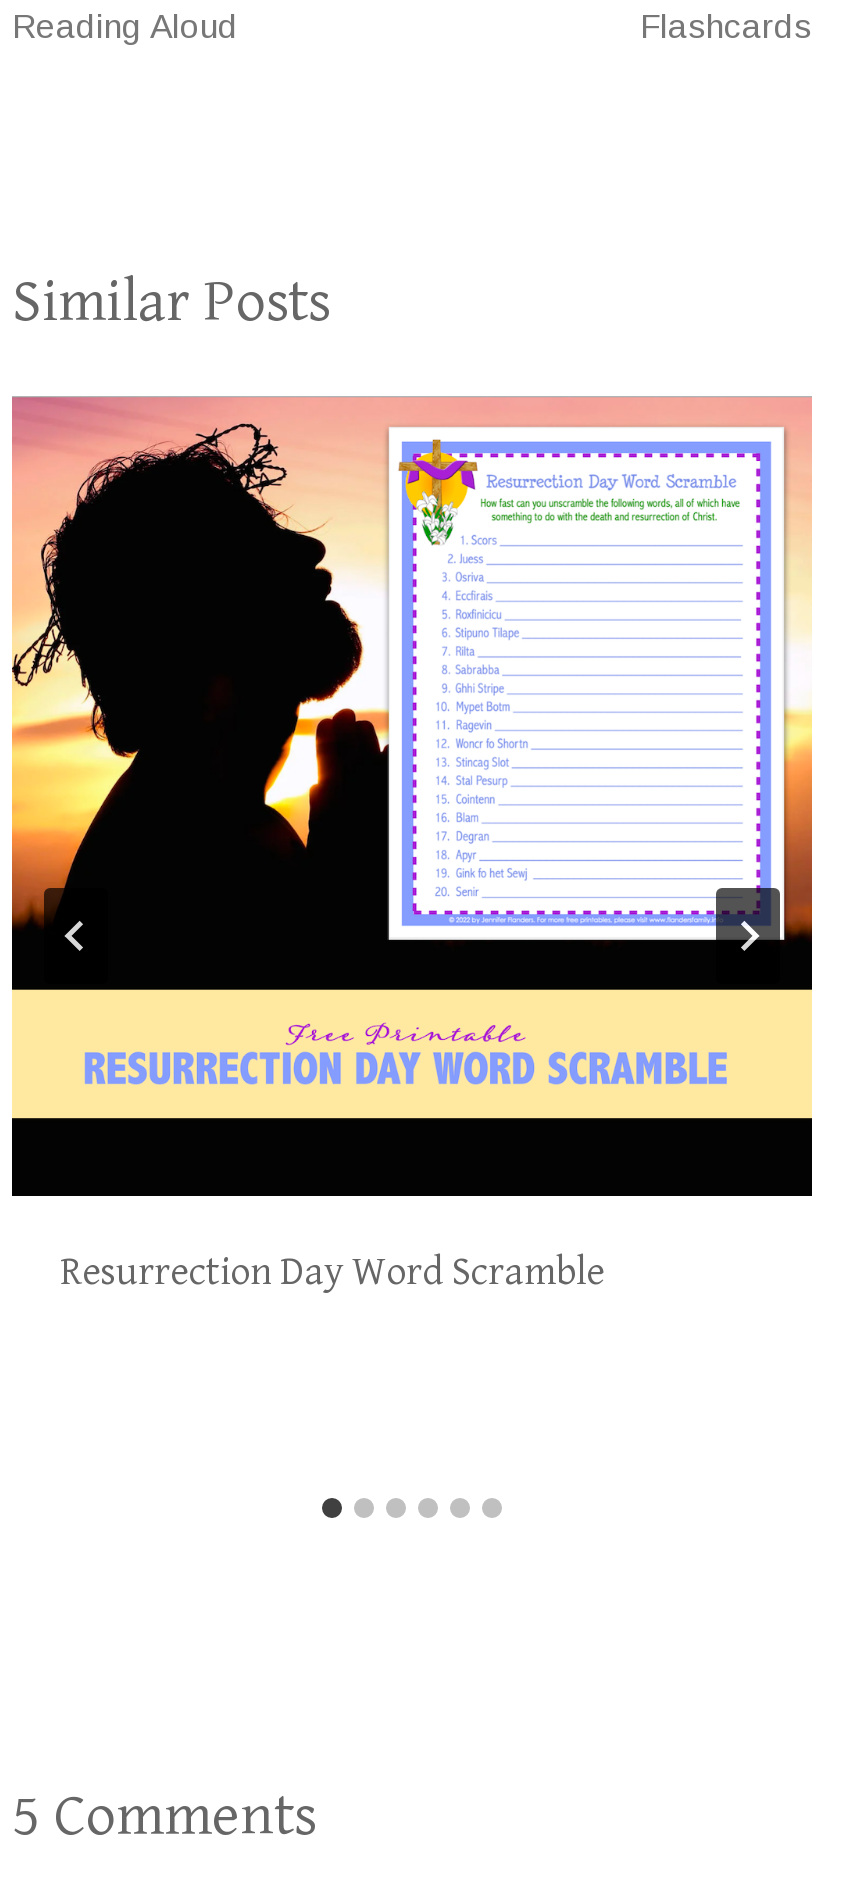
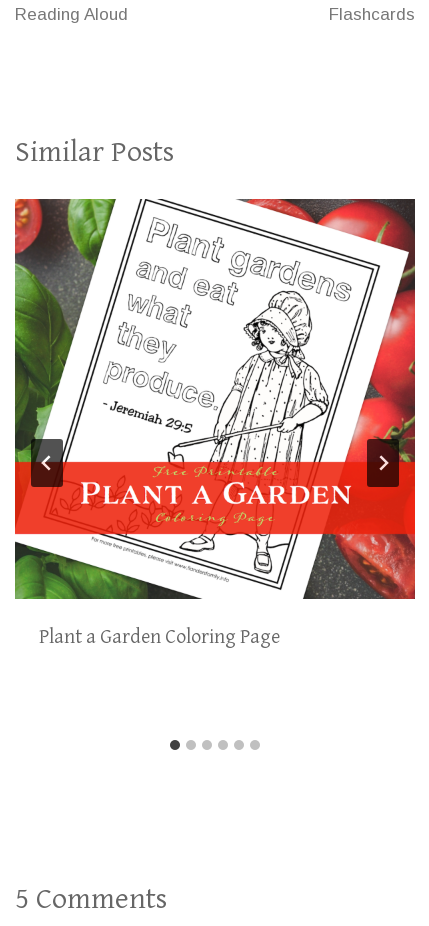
[10,396,814,1297] [image] | Resurrection Day Word Scramble -> [14,198,416,649] [image] | Plant a Garden Coloring Page

